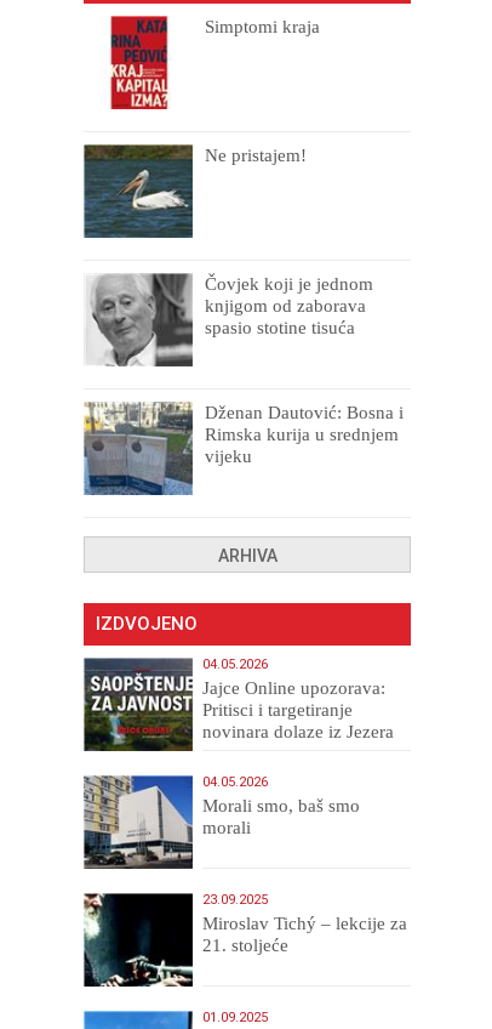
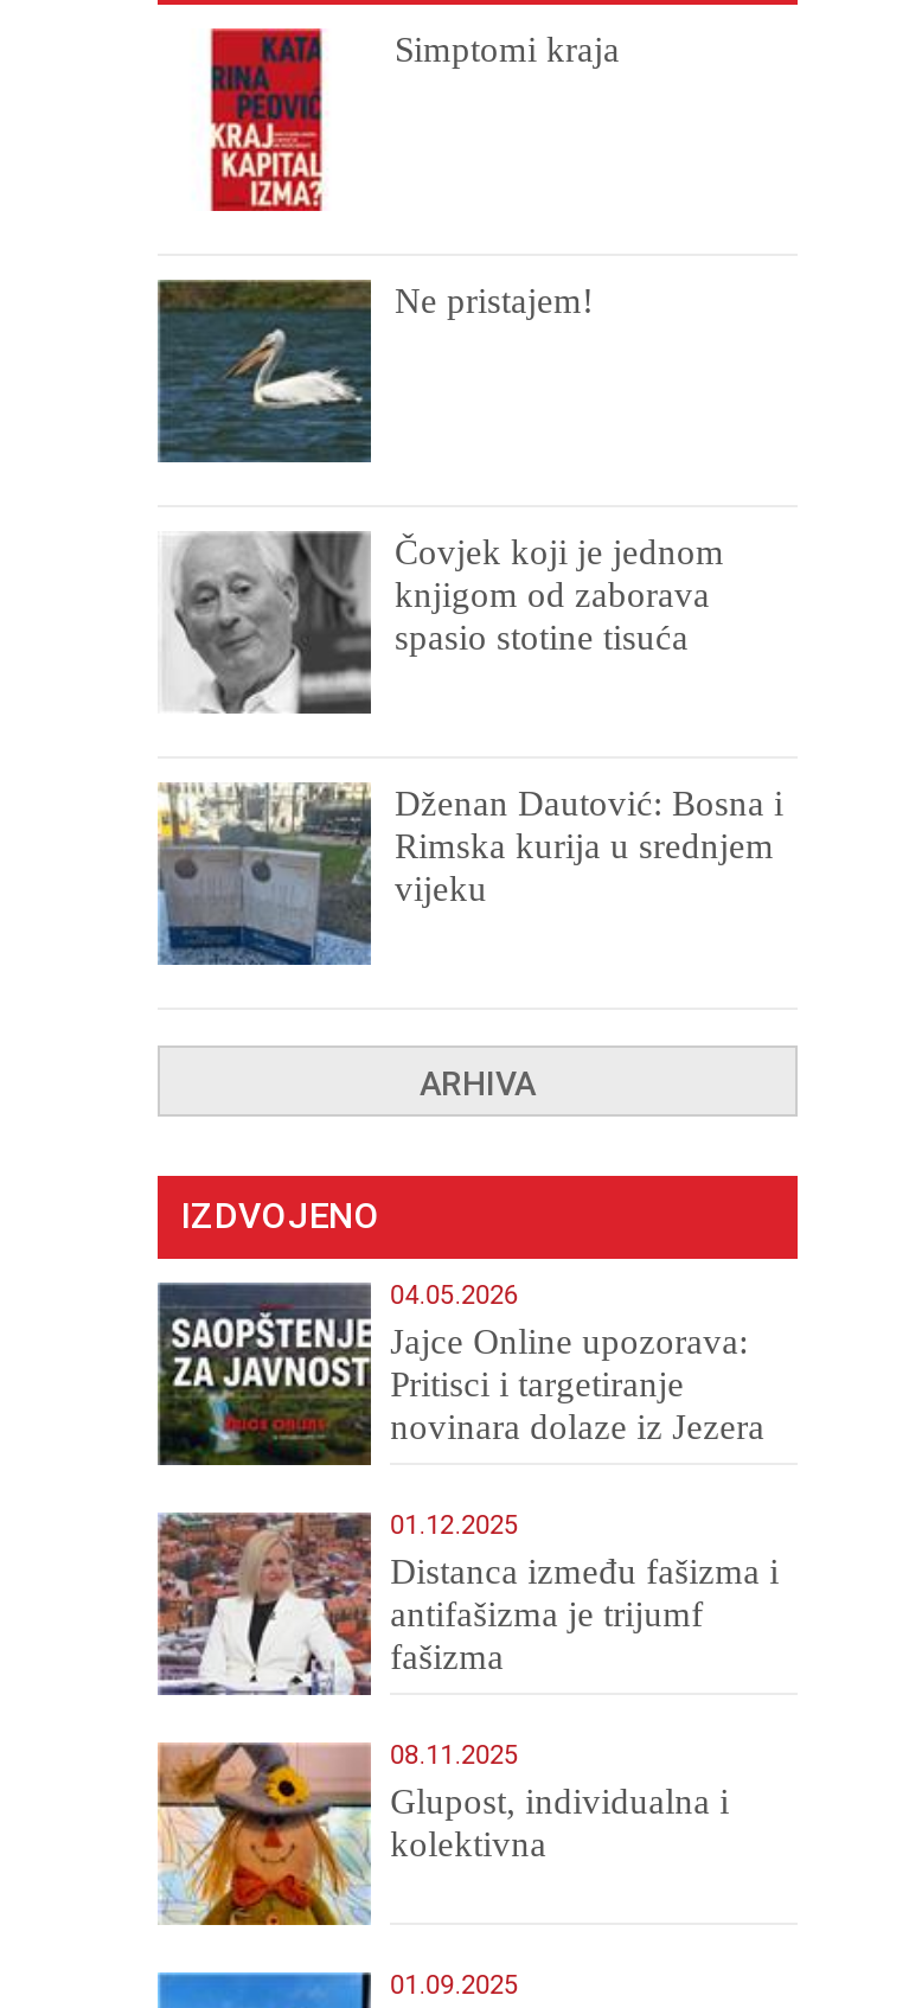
[84,774,360,870] [image] | 04.05.2026 | Morali smo, baš smo | morali -> [158,1510,779,1697] [image] | 01.12.2025 | Distanca između fašizma i | antifašizma je trijumf | fašizma
[82,892,407,988] [image] | 23.09.2025 | Miroslav Tichý – lekcije za | 21. stoljeće -> [158,1741,729,1927] [image] | 08.11.2025 | Glupost, individualna i | kolektivna

